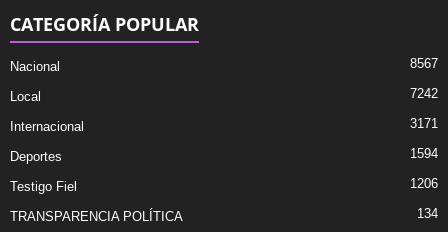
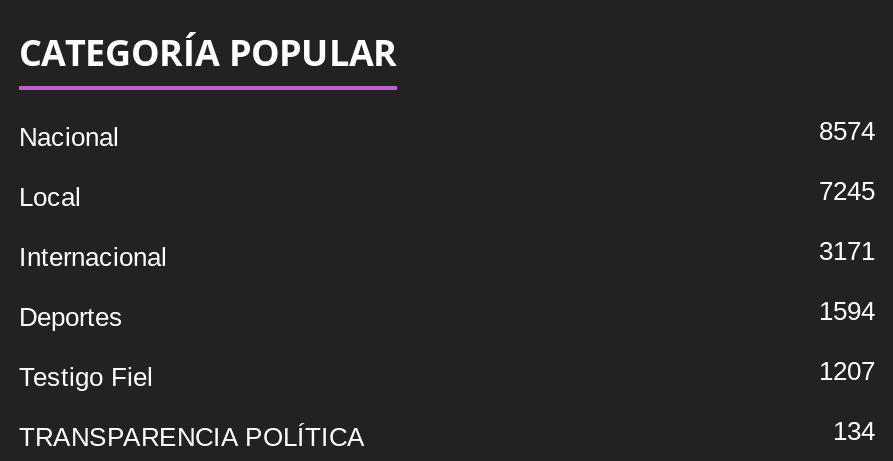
[410,56,438,71] 8567 -> [819,115,875,145] 8574
[410,86,438,101] 7242 -> [819,175,875,205] 7245
[410,176,438,191] 1206 -> [819,355,875,385] 1207

